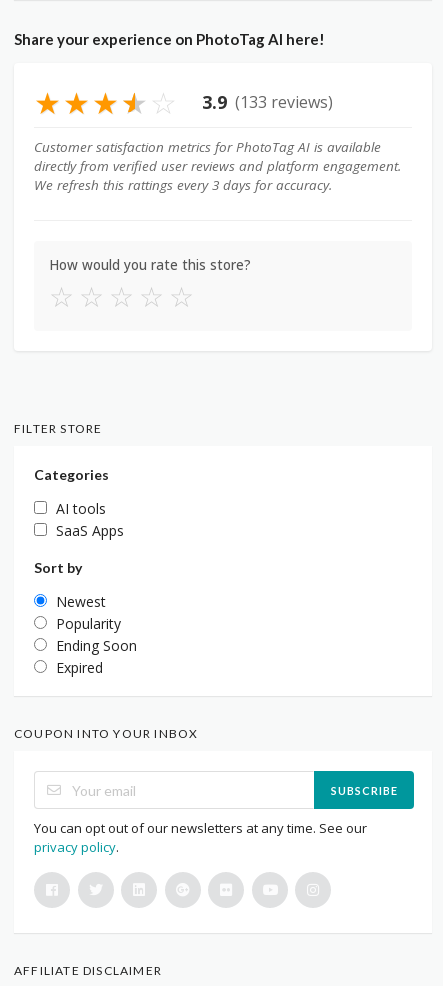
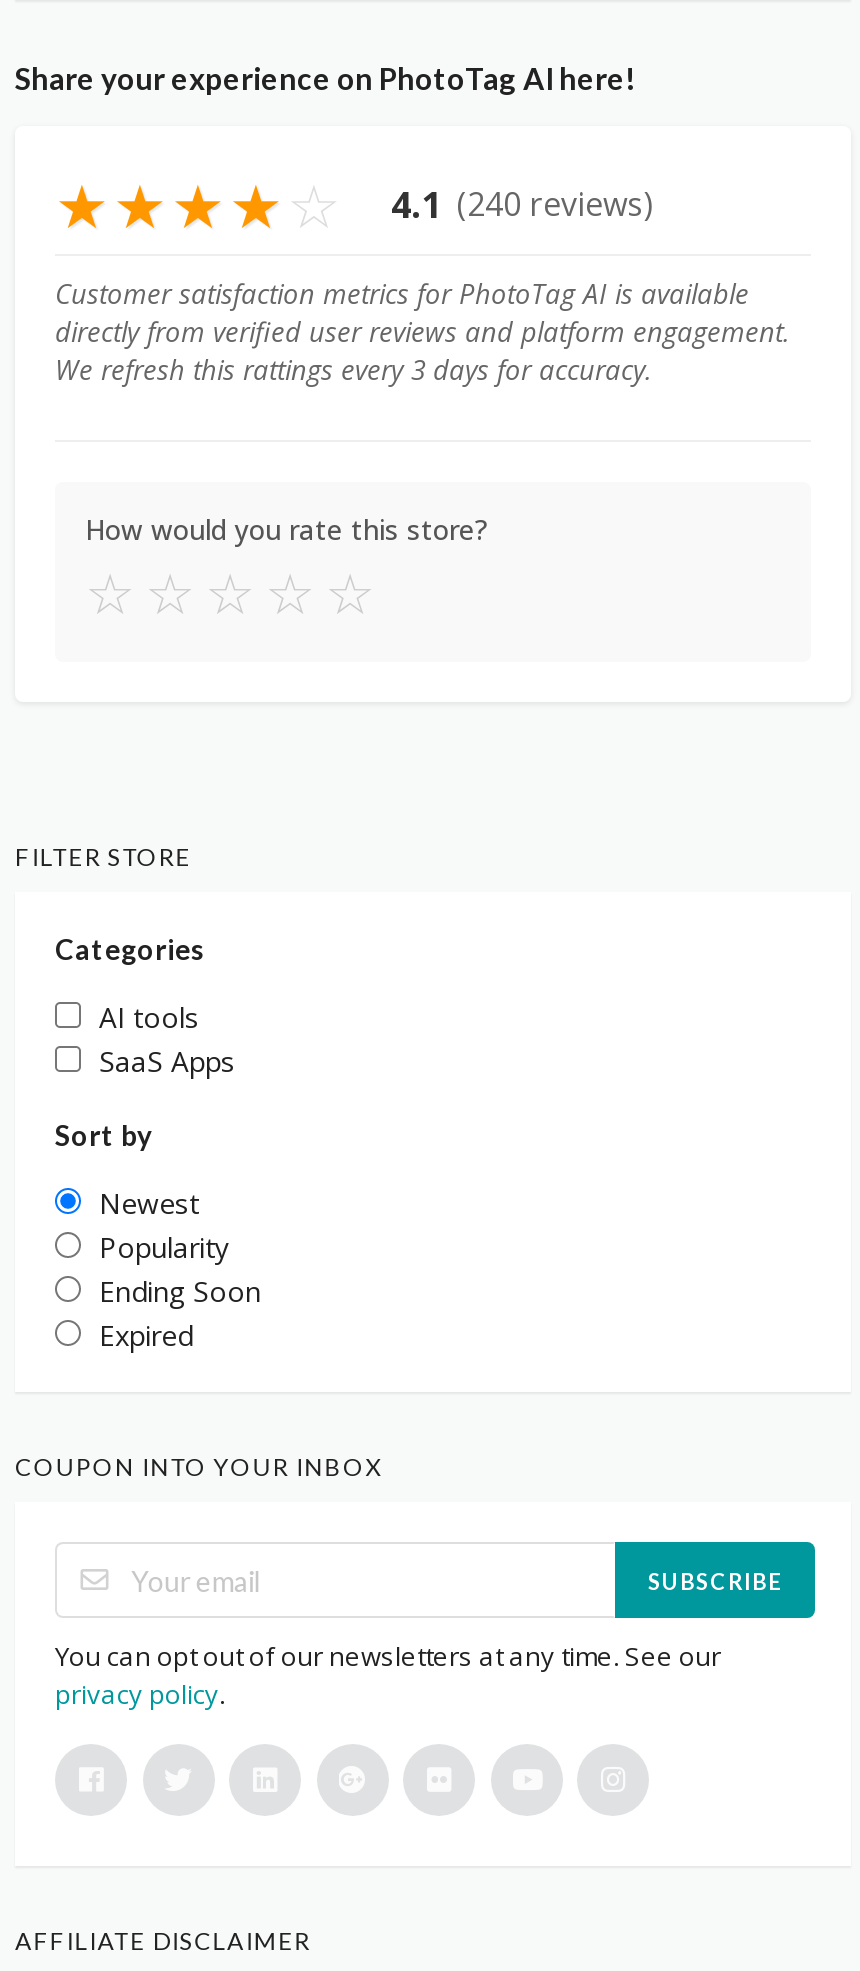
[202,90,333,114] 3.9 (133 reviews) -> [391,181,653,229] 4.1 (240 reviews)

